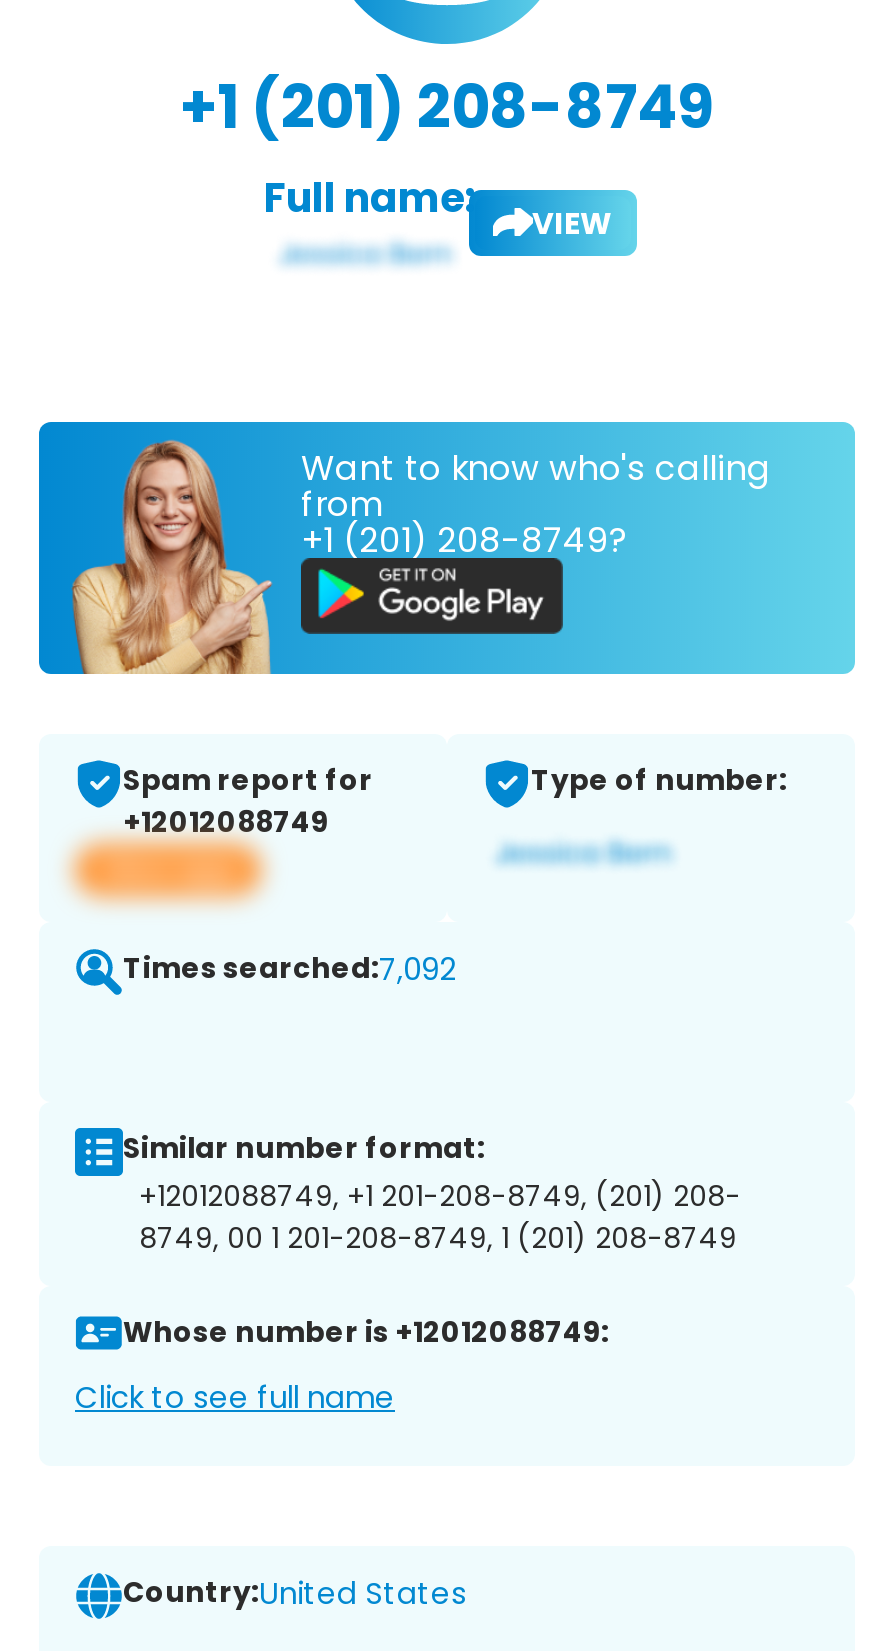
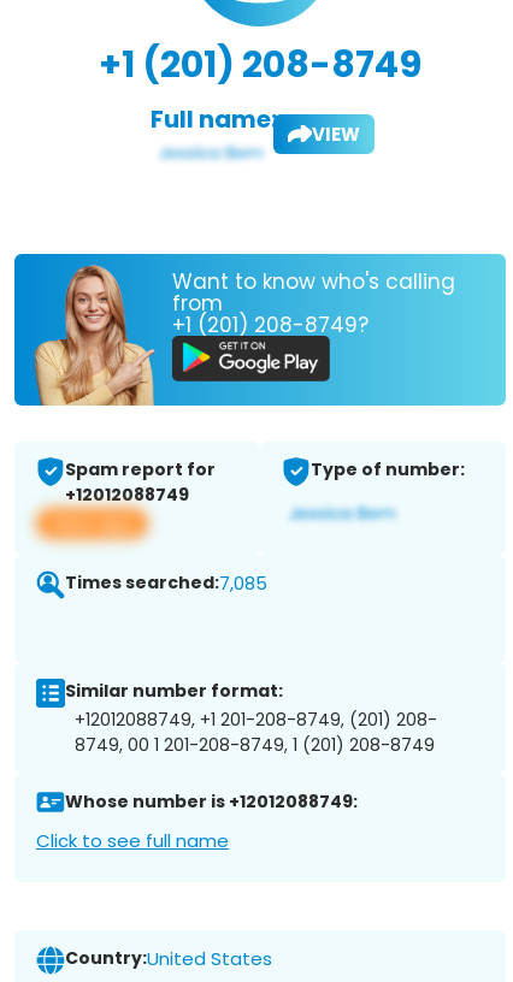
[123,948,455,990] Times searched:7,092 -> [65,571,267,596] Times searched:7,085

